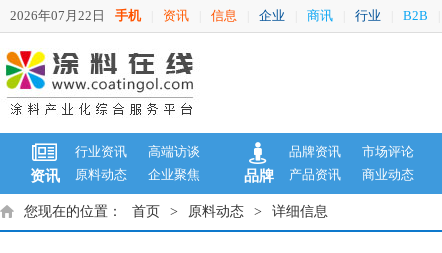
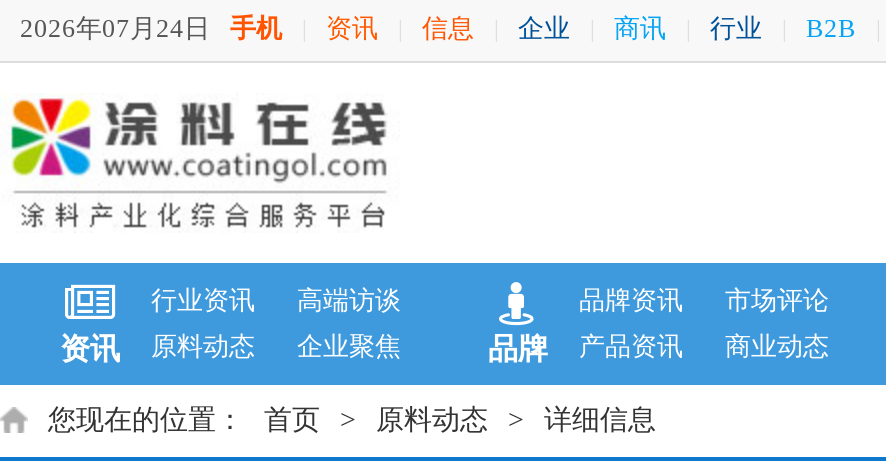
[10,8,428,23] 2026年07月22日 手机 资讯 信息 企业 商讯 行业 B2B -> [20,13,856,43] 2026年07月24日 手机 资讯 信息 企业 商讯 行业 B2B

